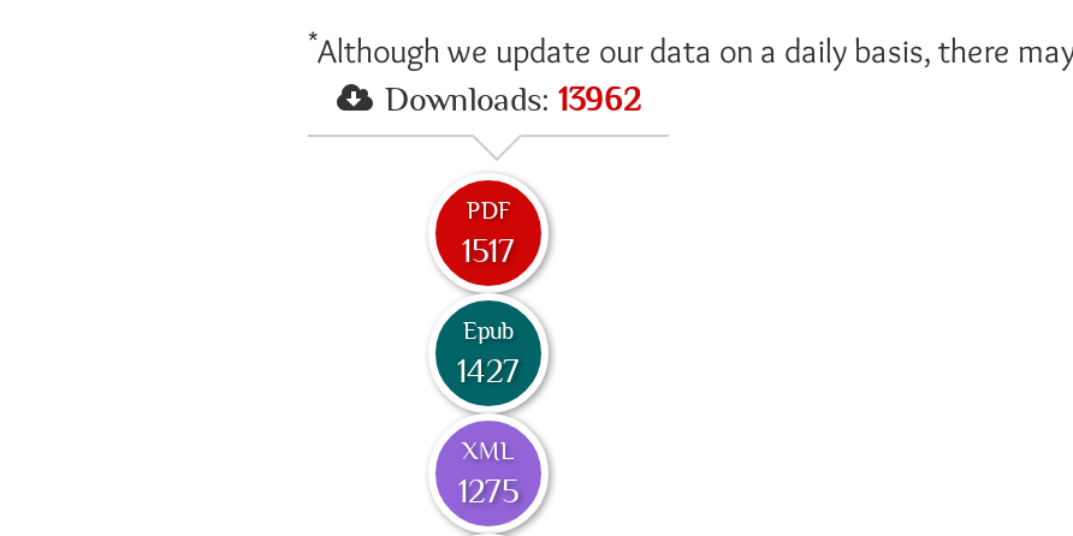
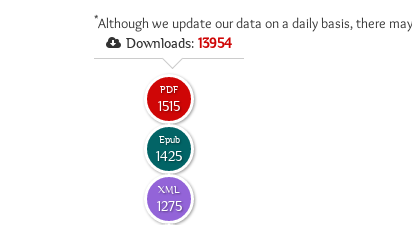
[385,79,640,118] Downloads: 13962 -> [126,35,232,51] Downloads: 13954
[462,231,515,269] 1517 -> [158,98,180,114] 1515
[457,351,520,389] 1427 -> [156,148,182,164] 1425

